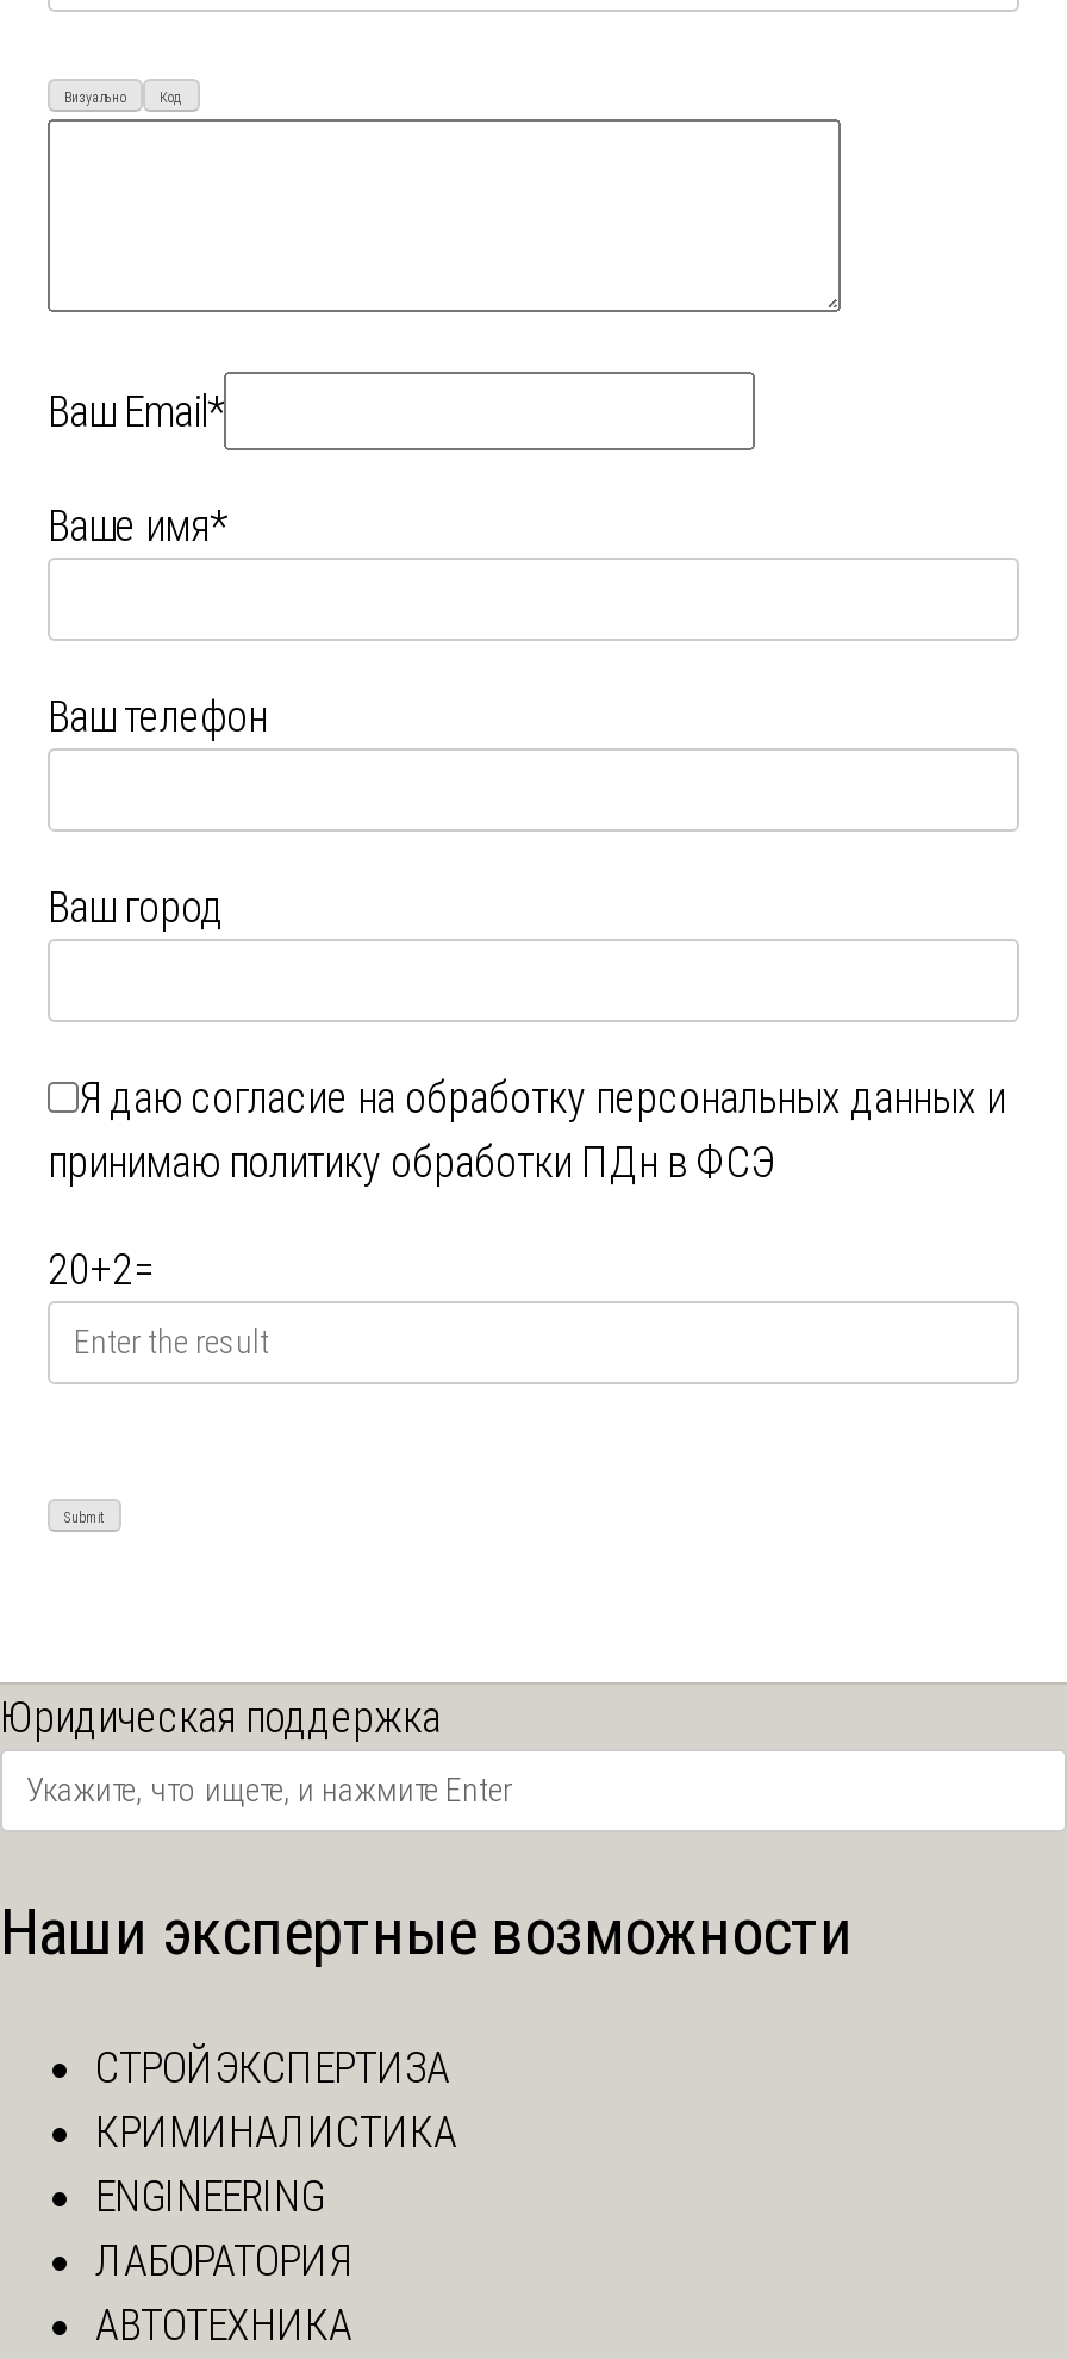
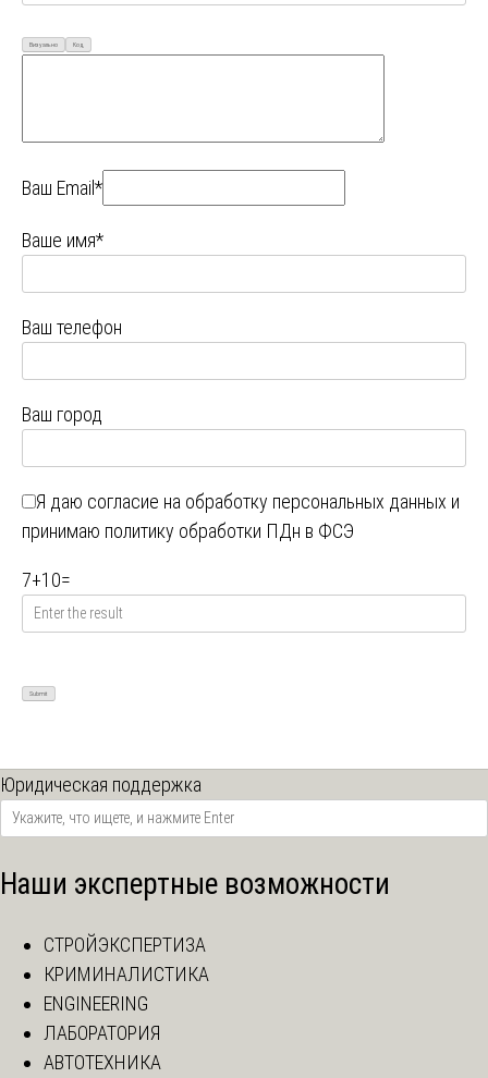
[48,1244,155,1294] 20+2= -> [22,569,71,591] 7+10=

